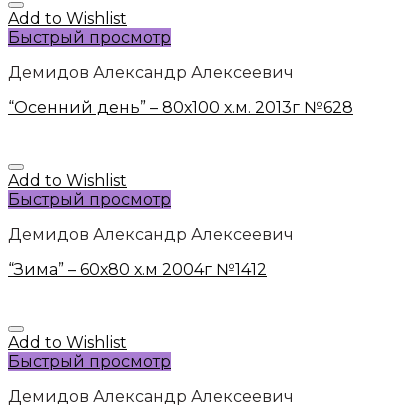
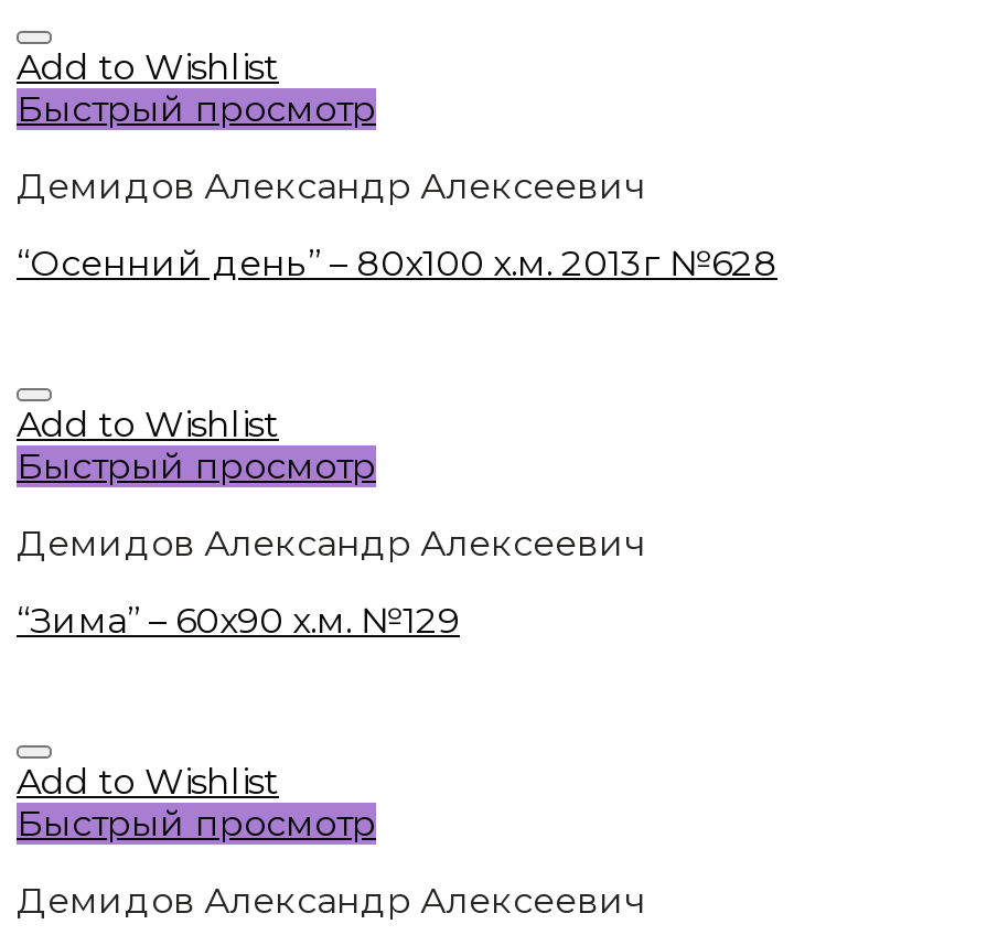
[8,260,267,279] “Зима” – 60х80 х.м 2004г №1412 -> [17,600,460,642] “Зима” – 60х90 х.м. №129

